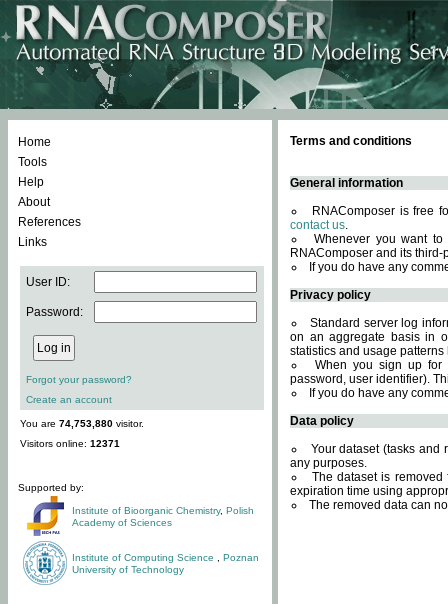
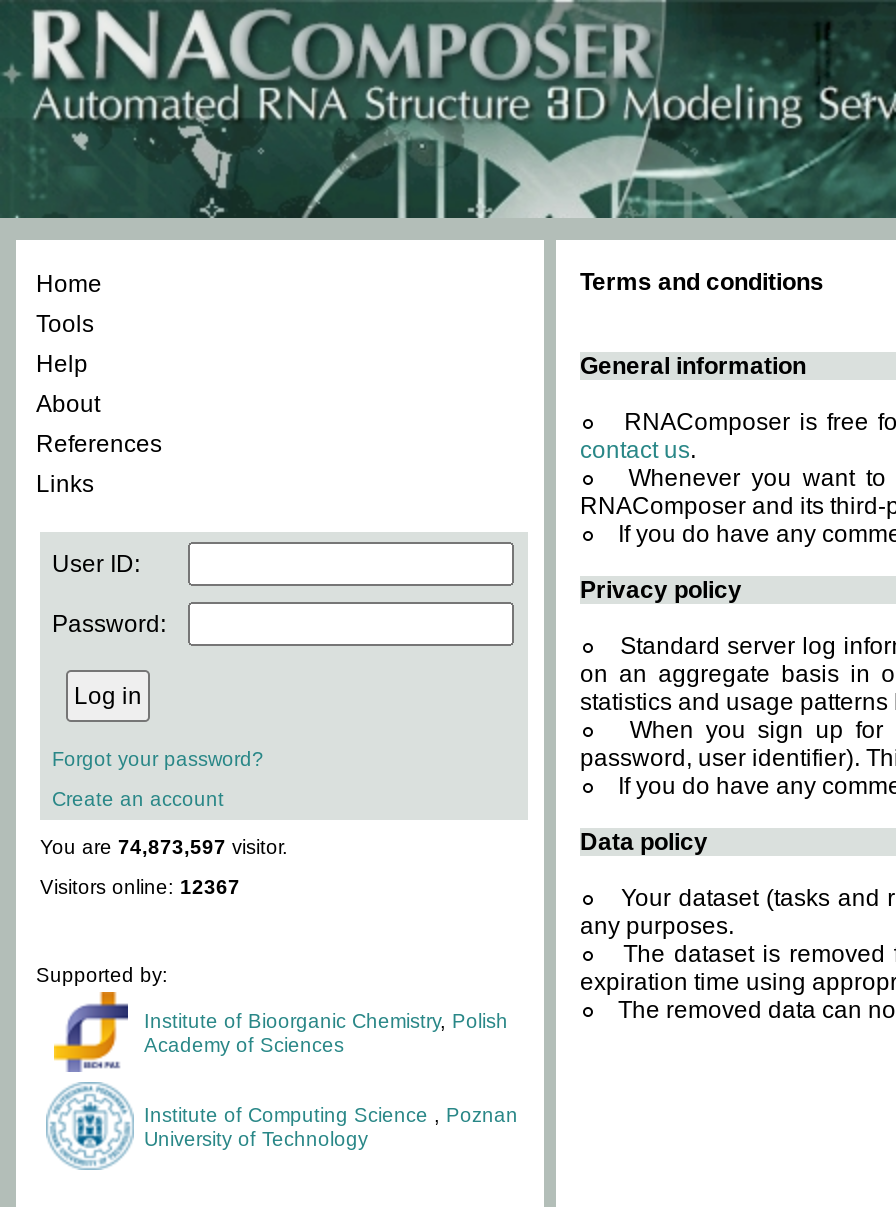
[20,418,144,429] You are 74,753,880 visitor. -> [40,836,288,858] You are 74,873,597 visitor.
[20,438,120,449] Visitors online: 12371 -> [40,876,240,898] Visitors online: 12367

